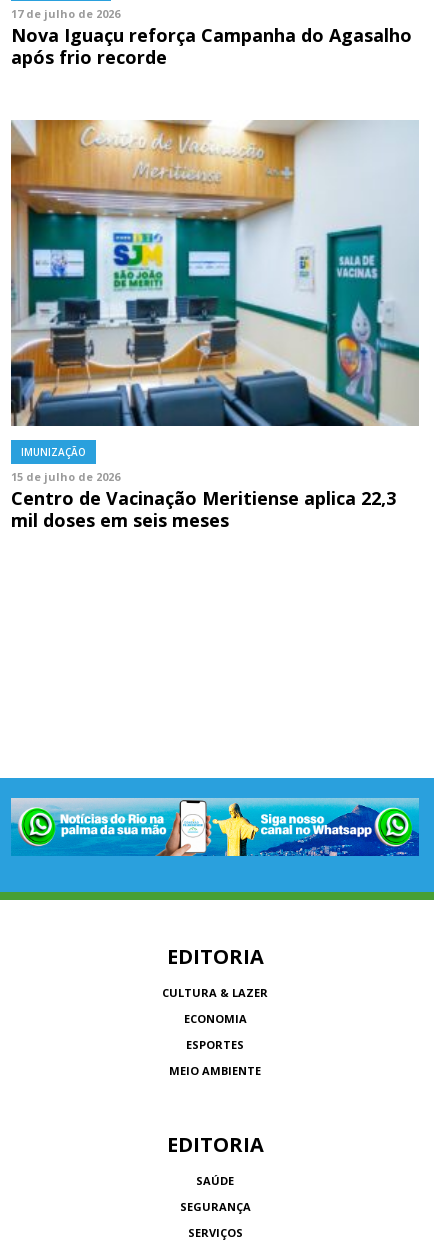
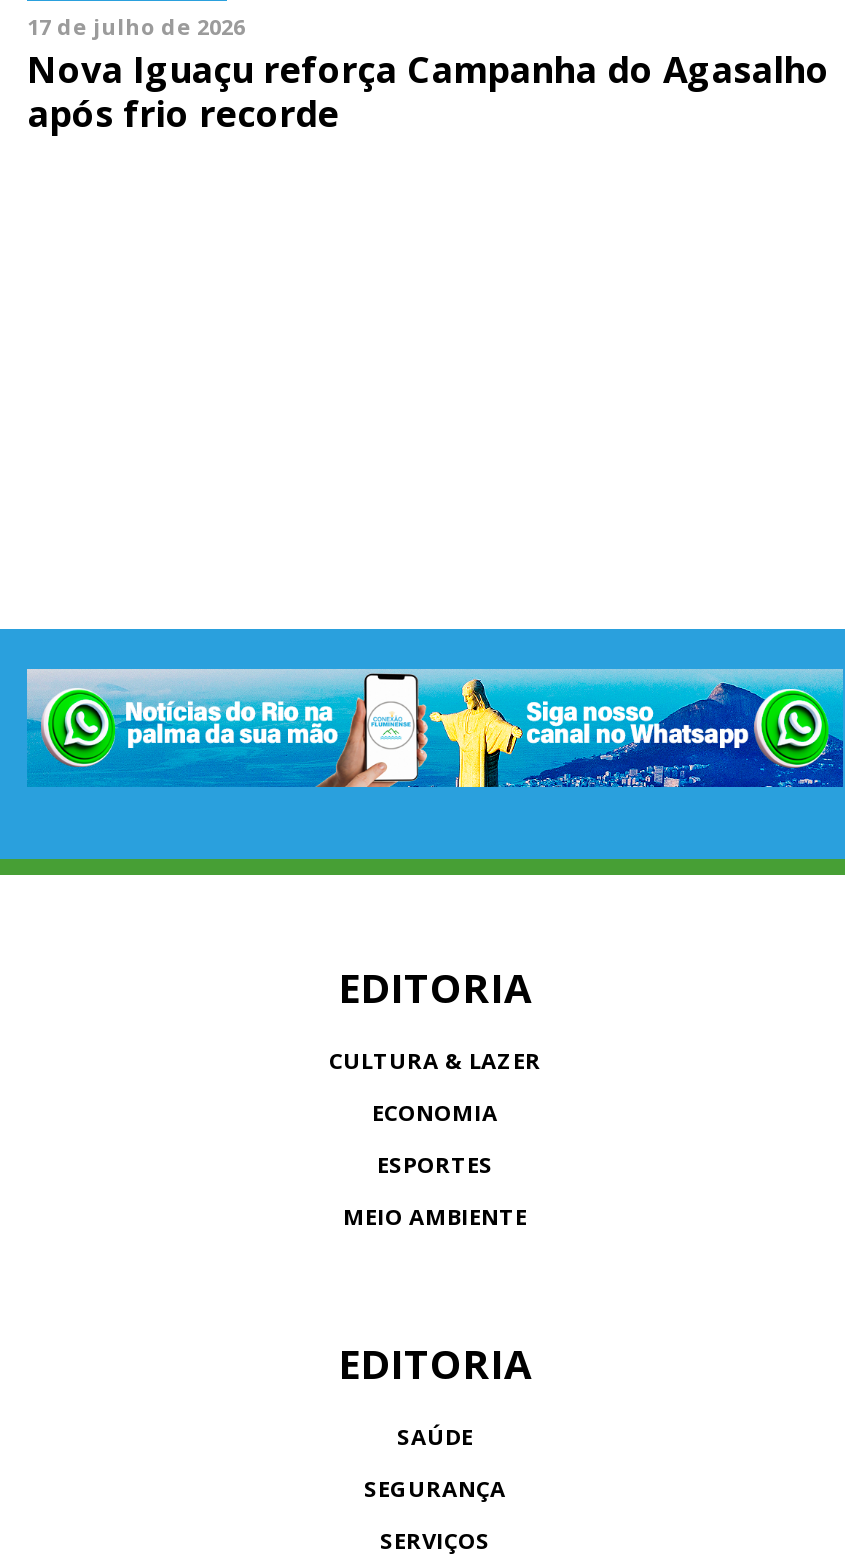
[10,119,420,532] [image] | IMUNIZAÇÃO | 15 de julho de 2026 | Centro de Vacinação Meritiense aplica 22,3 | mil doses em seis meses -> none

